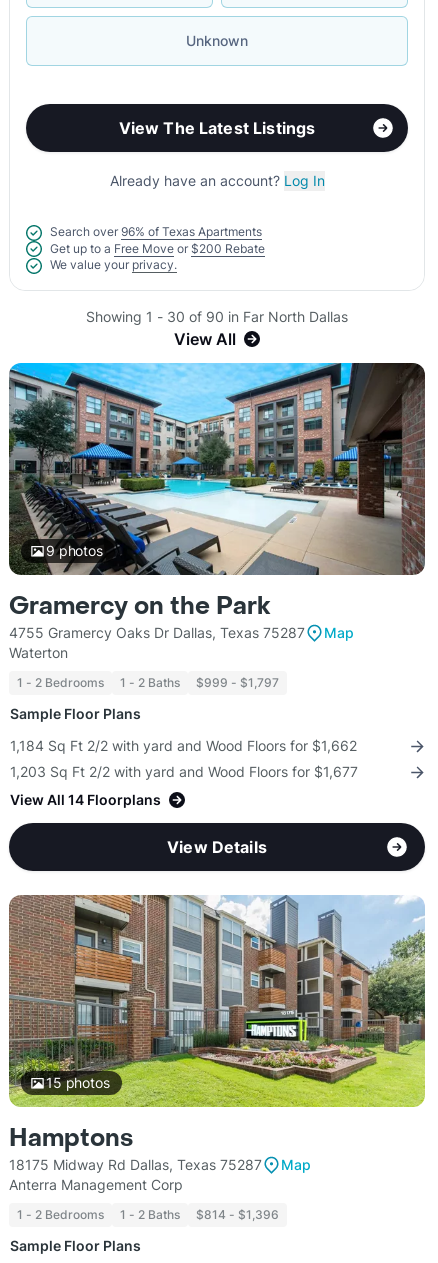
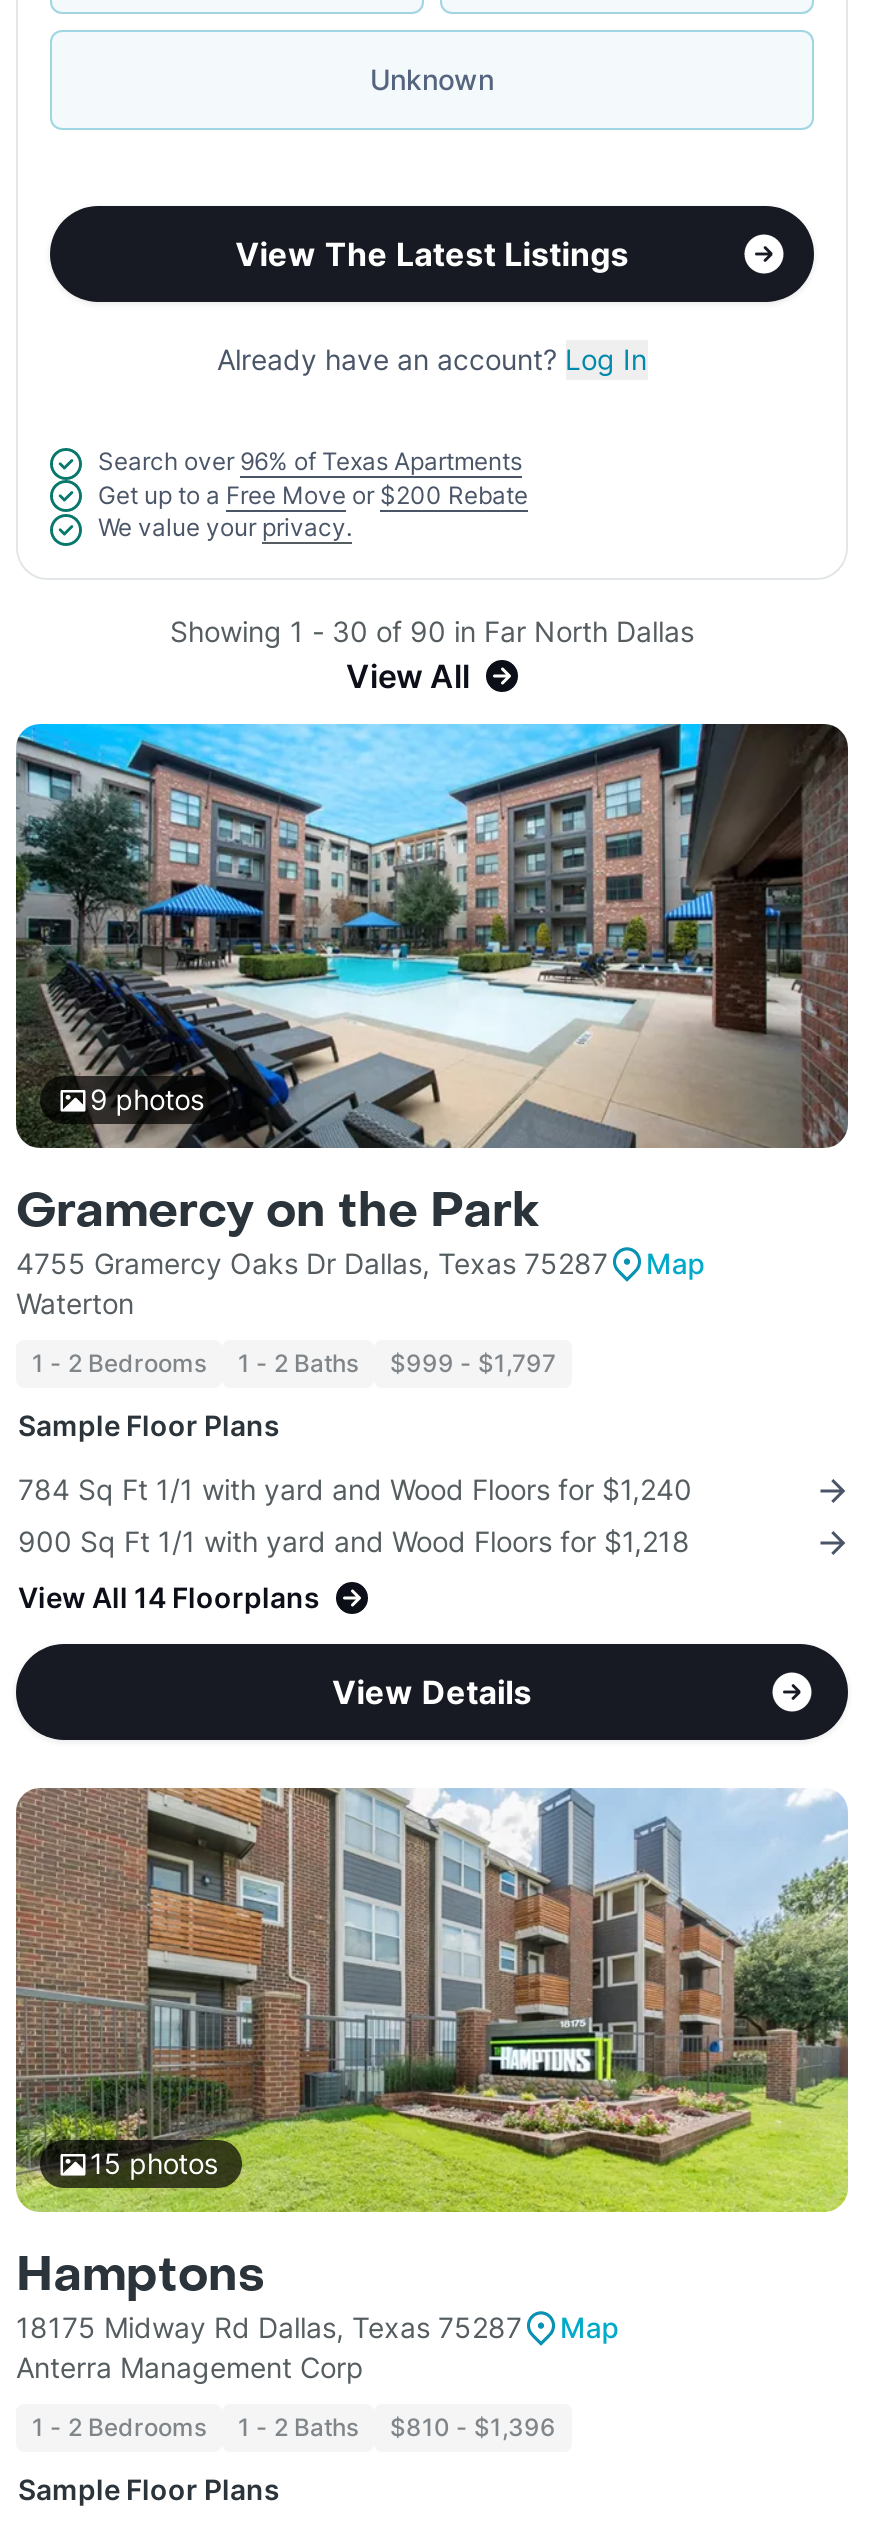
[10,737,357,754] 1,184 Sq Ft 2/2 with yard and Wood Floors for $1,662 -> [18,1472,692,1506] 784 Sq Ft 1/1 with yard and Wood Floors for $1,240
[10,763,358,780] 1,203 Sq Ft 2/2 with yard and Wood Floors for $1,677 -> [18,1524,690,1558] 900 Sq Ft 1/1 with yard and Wood Floors for $1,218
[17,1207,279,1222] 1 - 2 Bedrooms 1 - 2 Baths $814 - $1,396 -> [32,2412,556,2442] 1 - 2 Bedrooms 1 - 2 Baths $810 - $1,396

